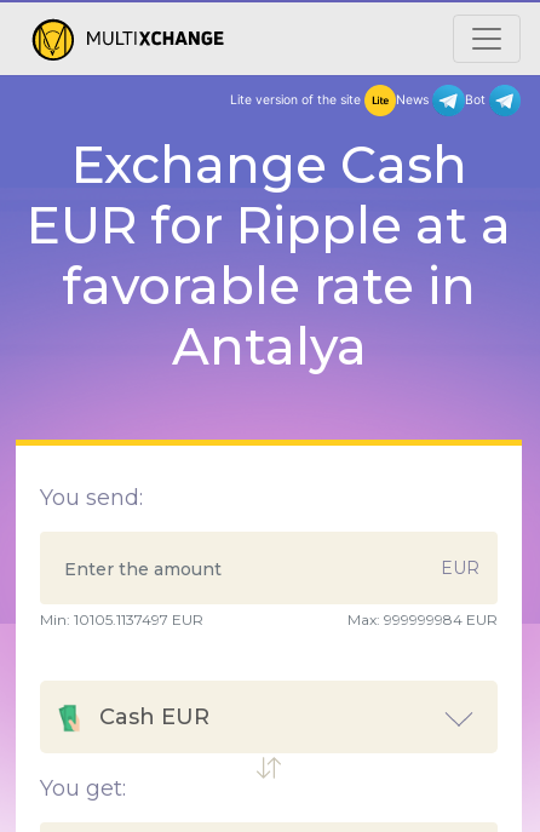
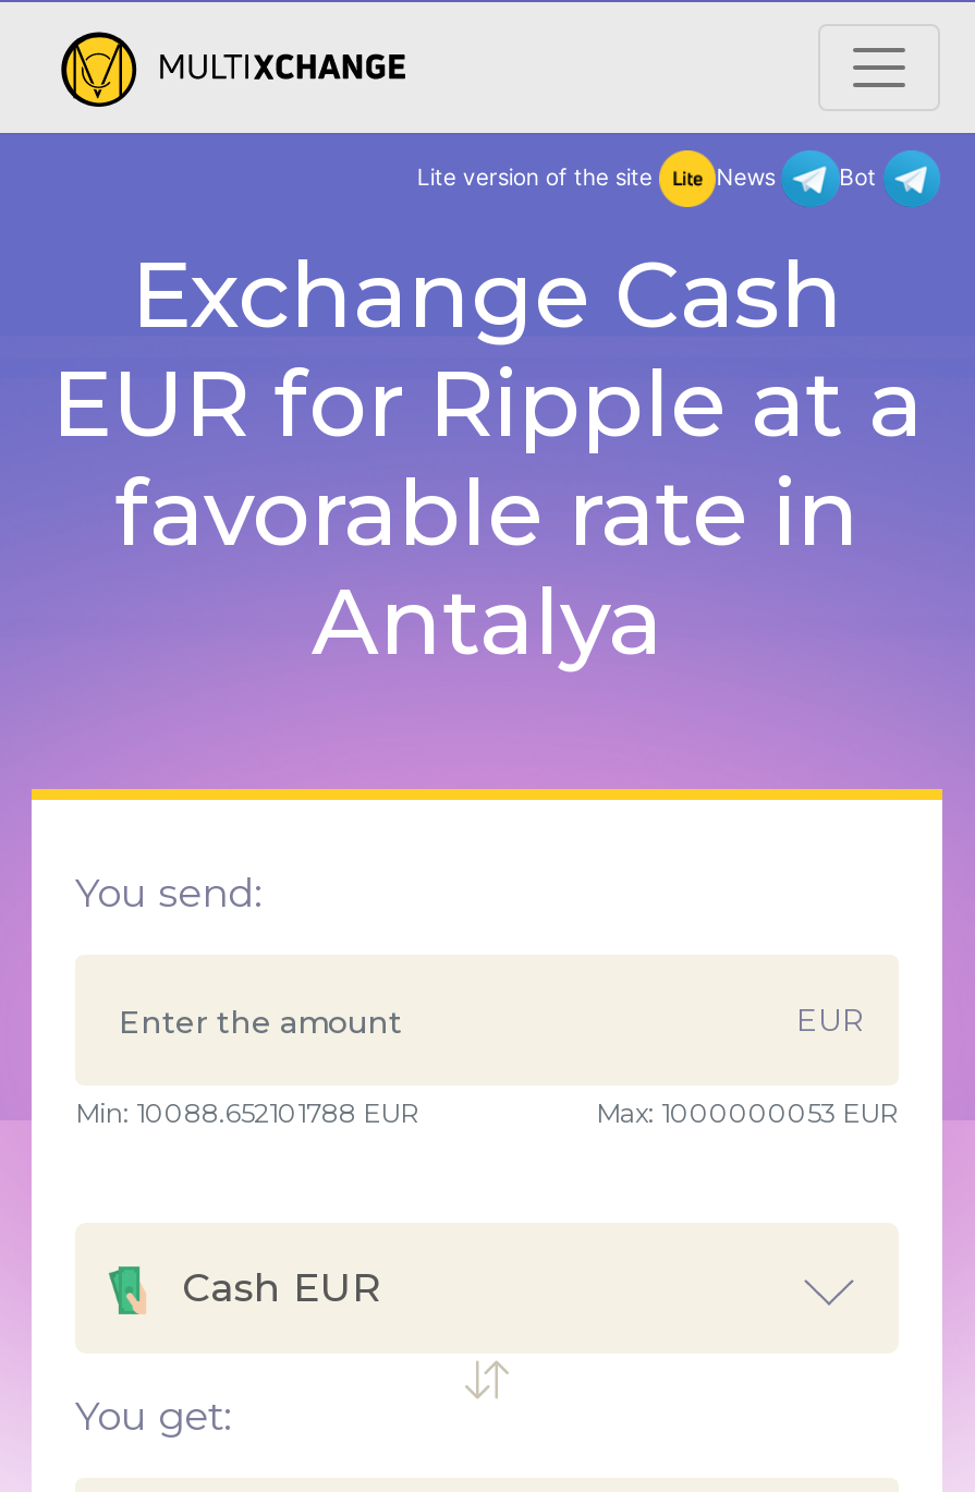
[40,610,203,629] Min: 10105.1137497 EUR -> [75,1096,419,1129] Min: 10088.652101788 EUR
[347,610,498,629] Max: 999999984 EUR -> [596,1096,899,1129] Max: 1000000053 EUR

